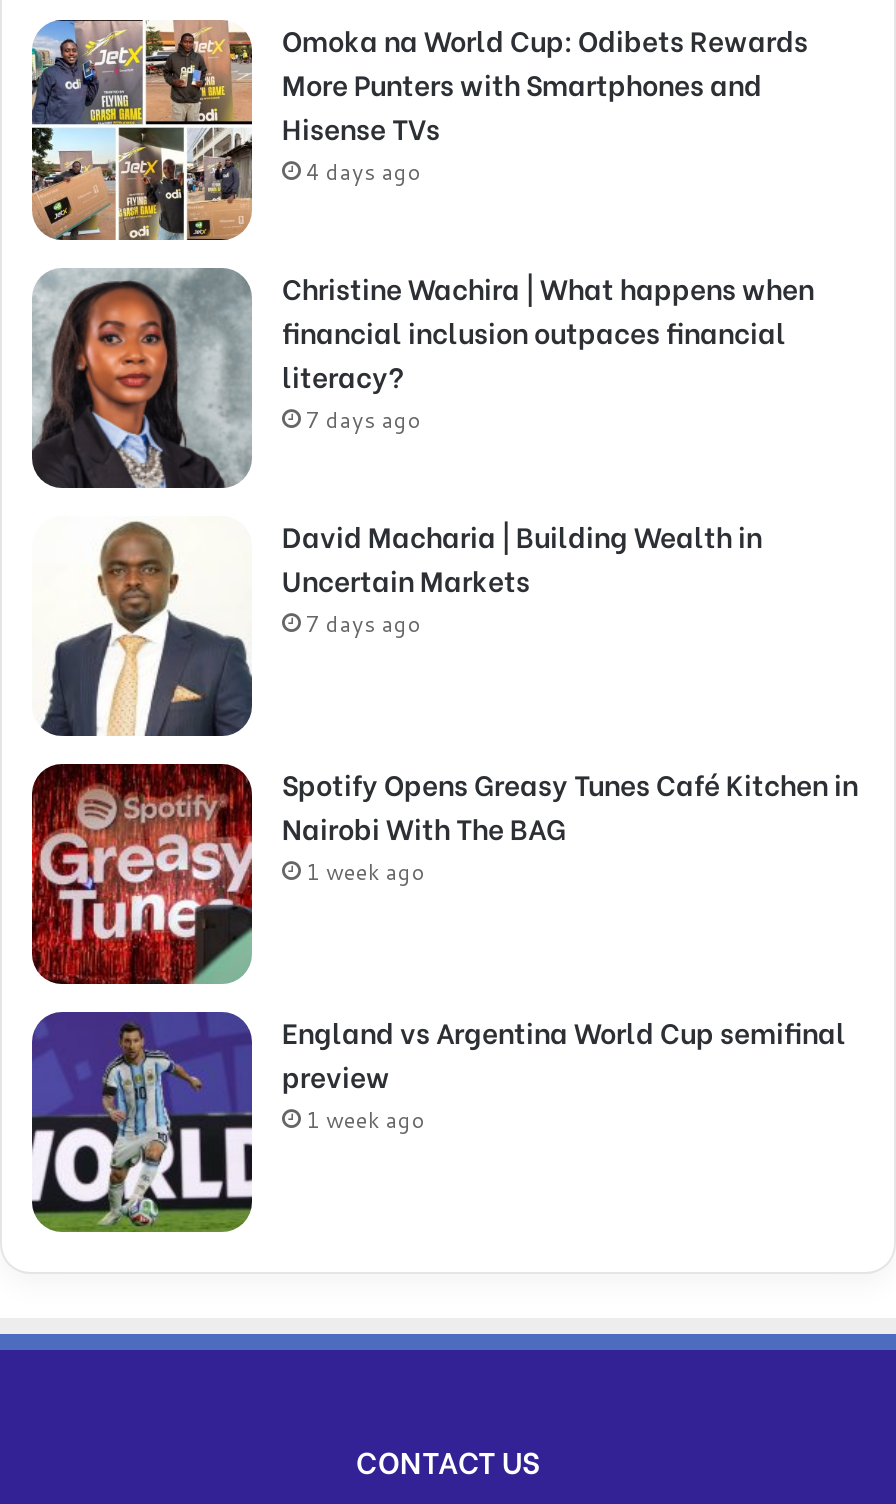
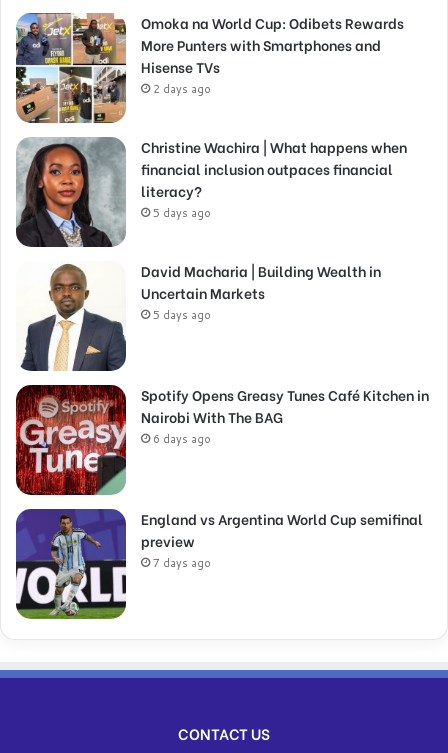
[306,156,422,188] 4 days ago -> [153,81,211,97] 2 days ago
[306,404,422,436] 7 days ago -> [153,205,211,221] 5 days ago
[306,608,422,640] 7 days ago -> [153,307,211,323] 5 days ago
[306,856,426,888] 1 week ago -> [153,431,211,447] 6 days ago
[306,1104,426,1136] 1 week ago -> [153,555,211,571] 7 days ago

